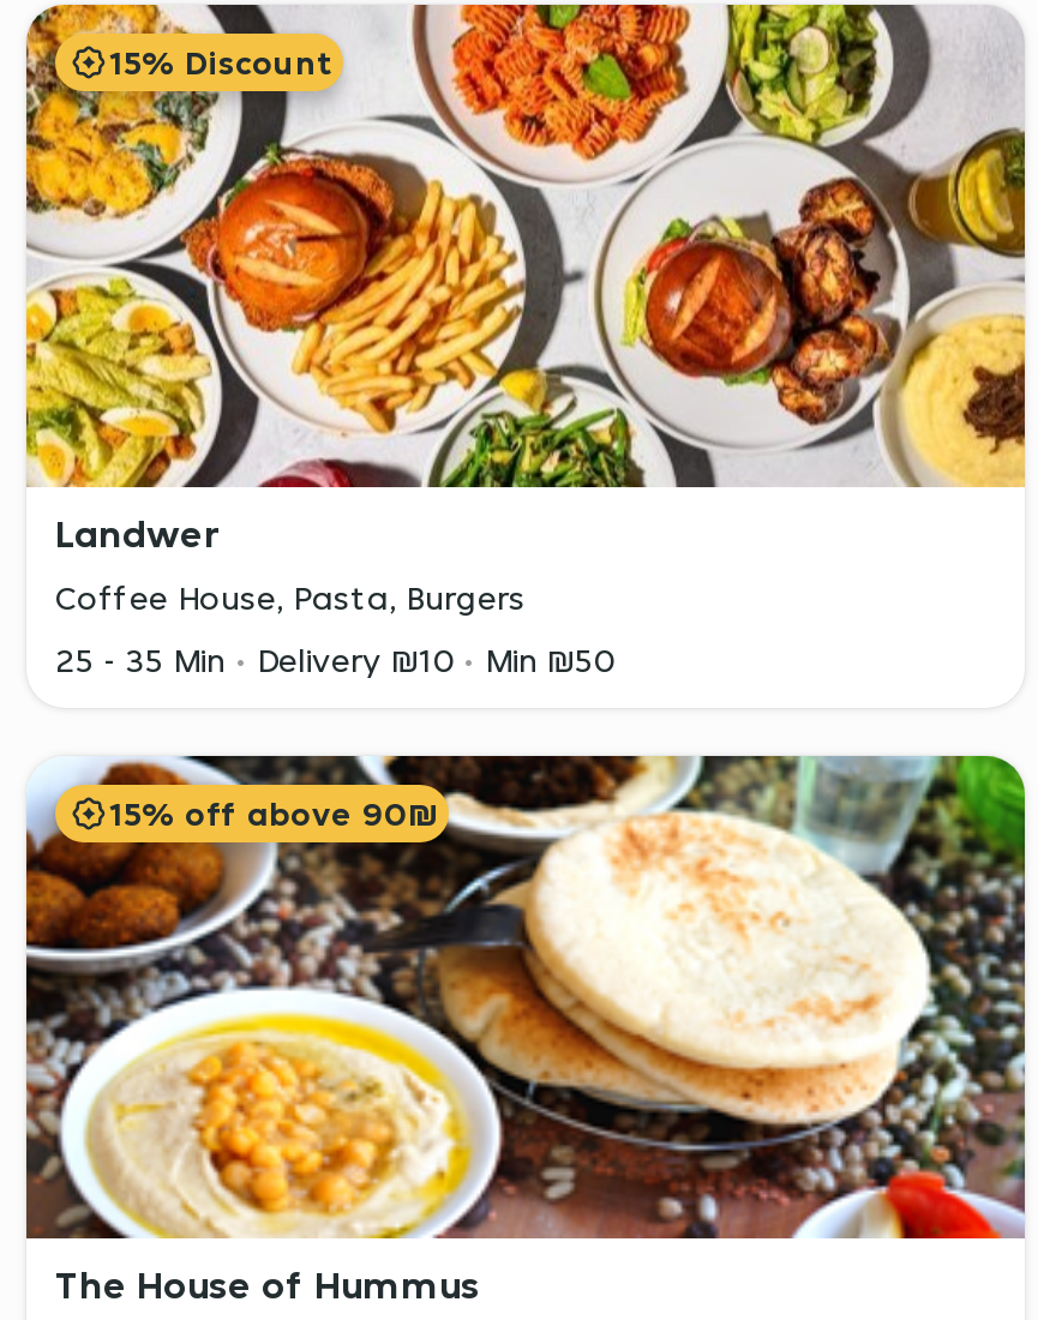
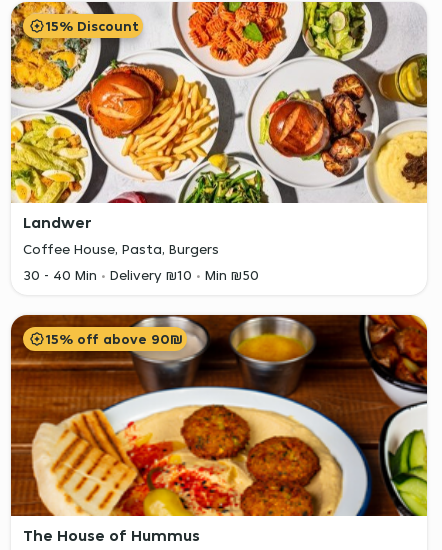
[55,638,614,682] 25 - 35 Min Delivery ₪10 Min ₪50 -> [23,266,259,284] 30 - 40 Min Delivery ₪10 Min ₪50
[24,754,1027,1241] [image] -> [10,314,428,517] [image]

